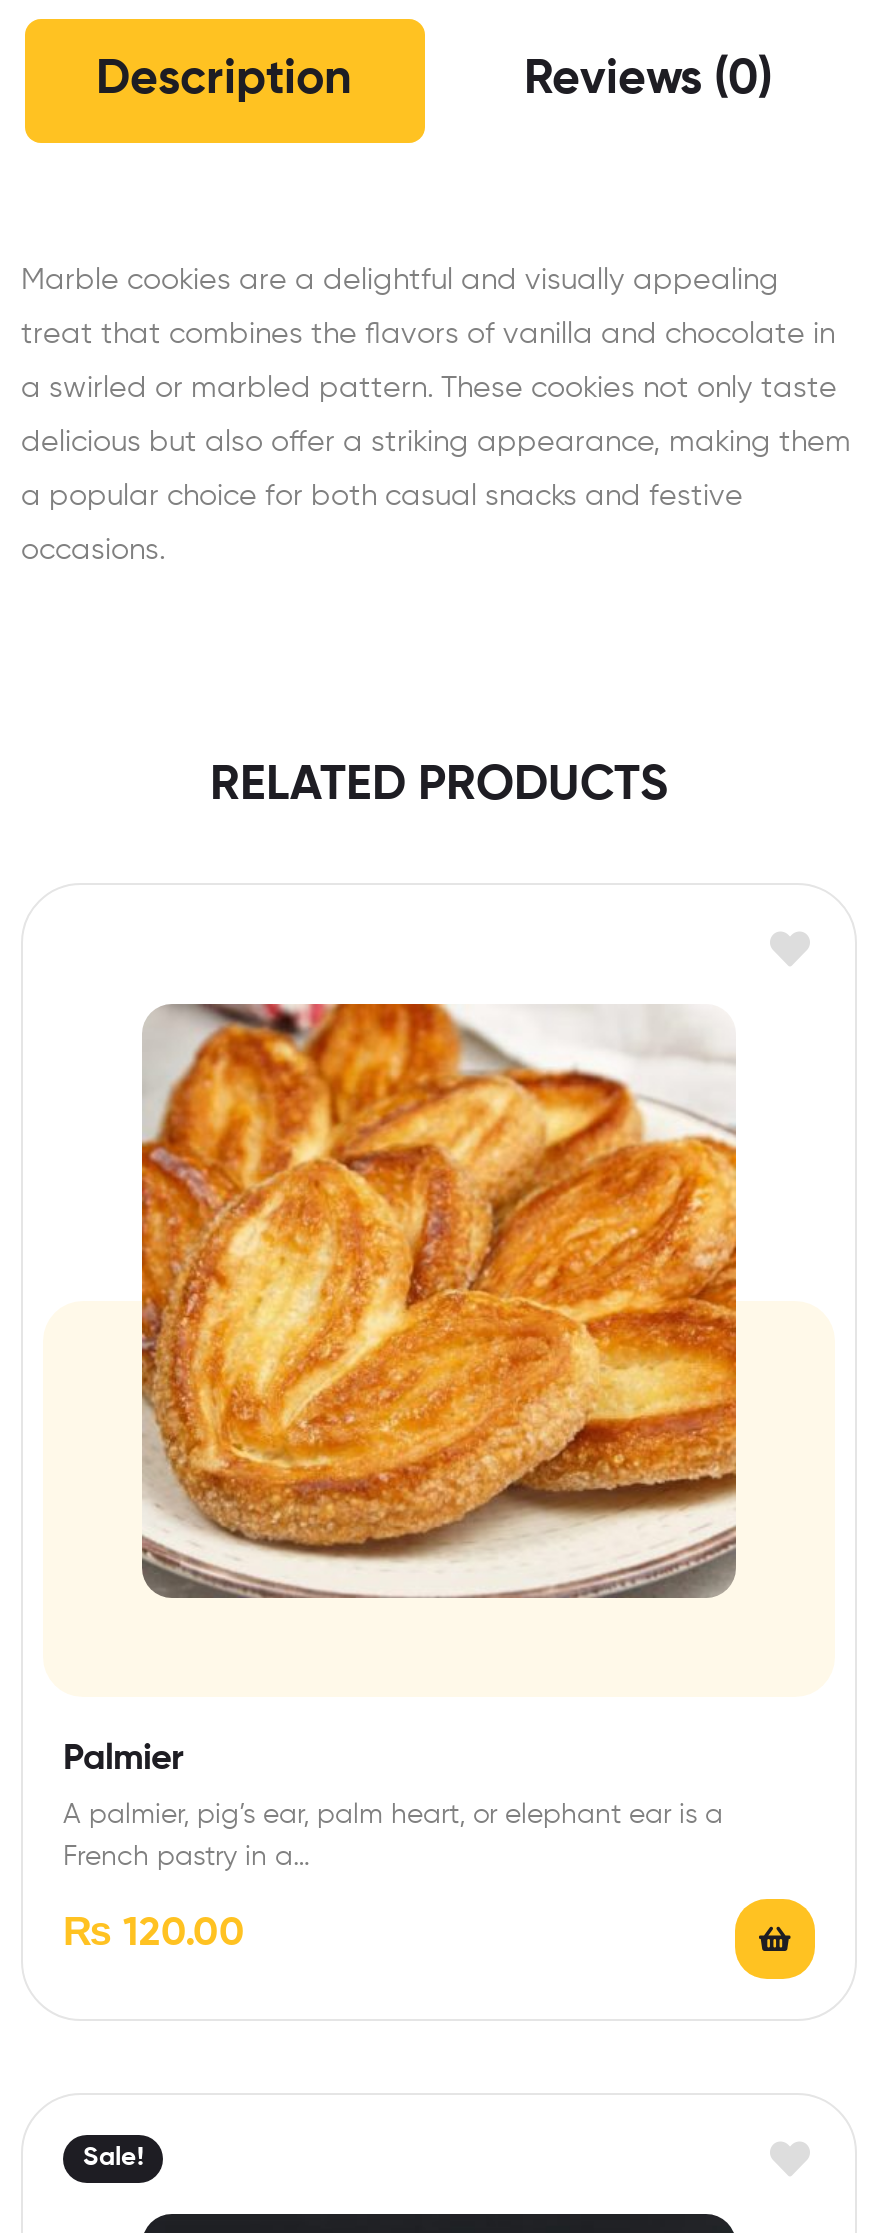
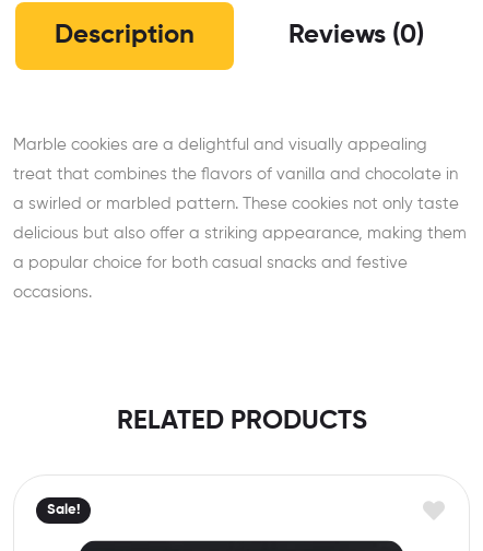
[139,1003,739,1601] [image] -> none
[63,1740,817,1981] [image] | Palmier | A palmier, pig’s ear, palm heart, or elephant ear is a | French pastry in a… | ₨ 120.00 -> none

